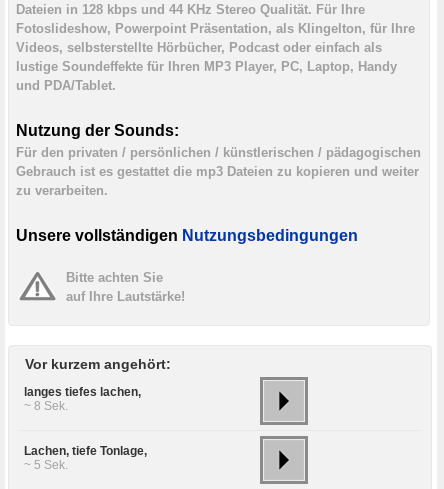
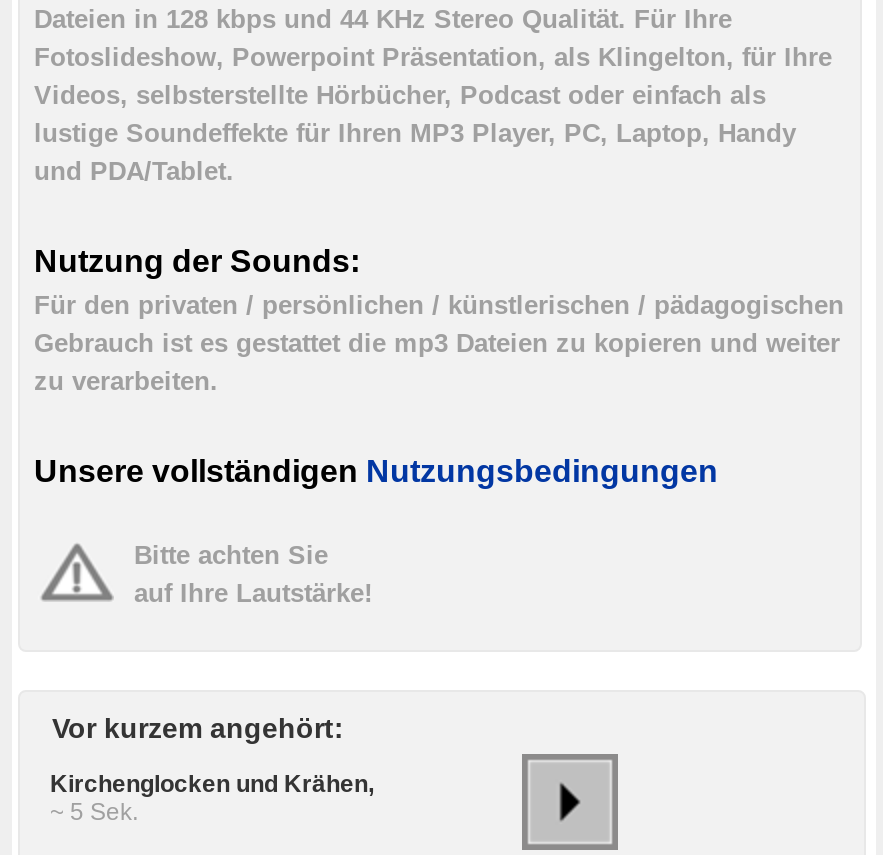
[24,385,147,458] langes tiefes lachen, | ~ 8 Sek. | Lachen, tiefe Tonlage, -> [50,771,374,799] Kirchenglocken und Krähen,

